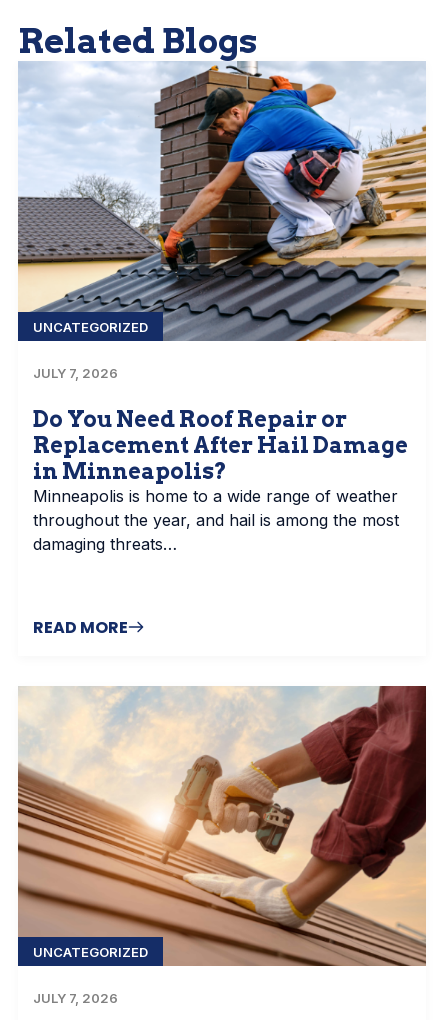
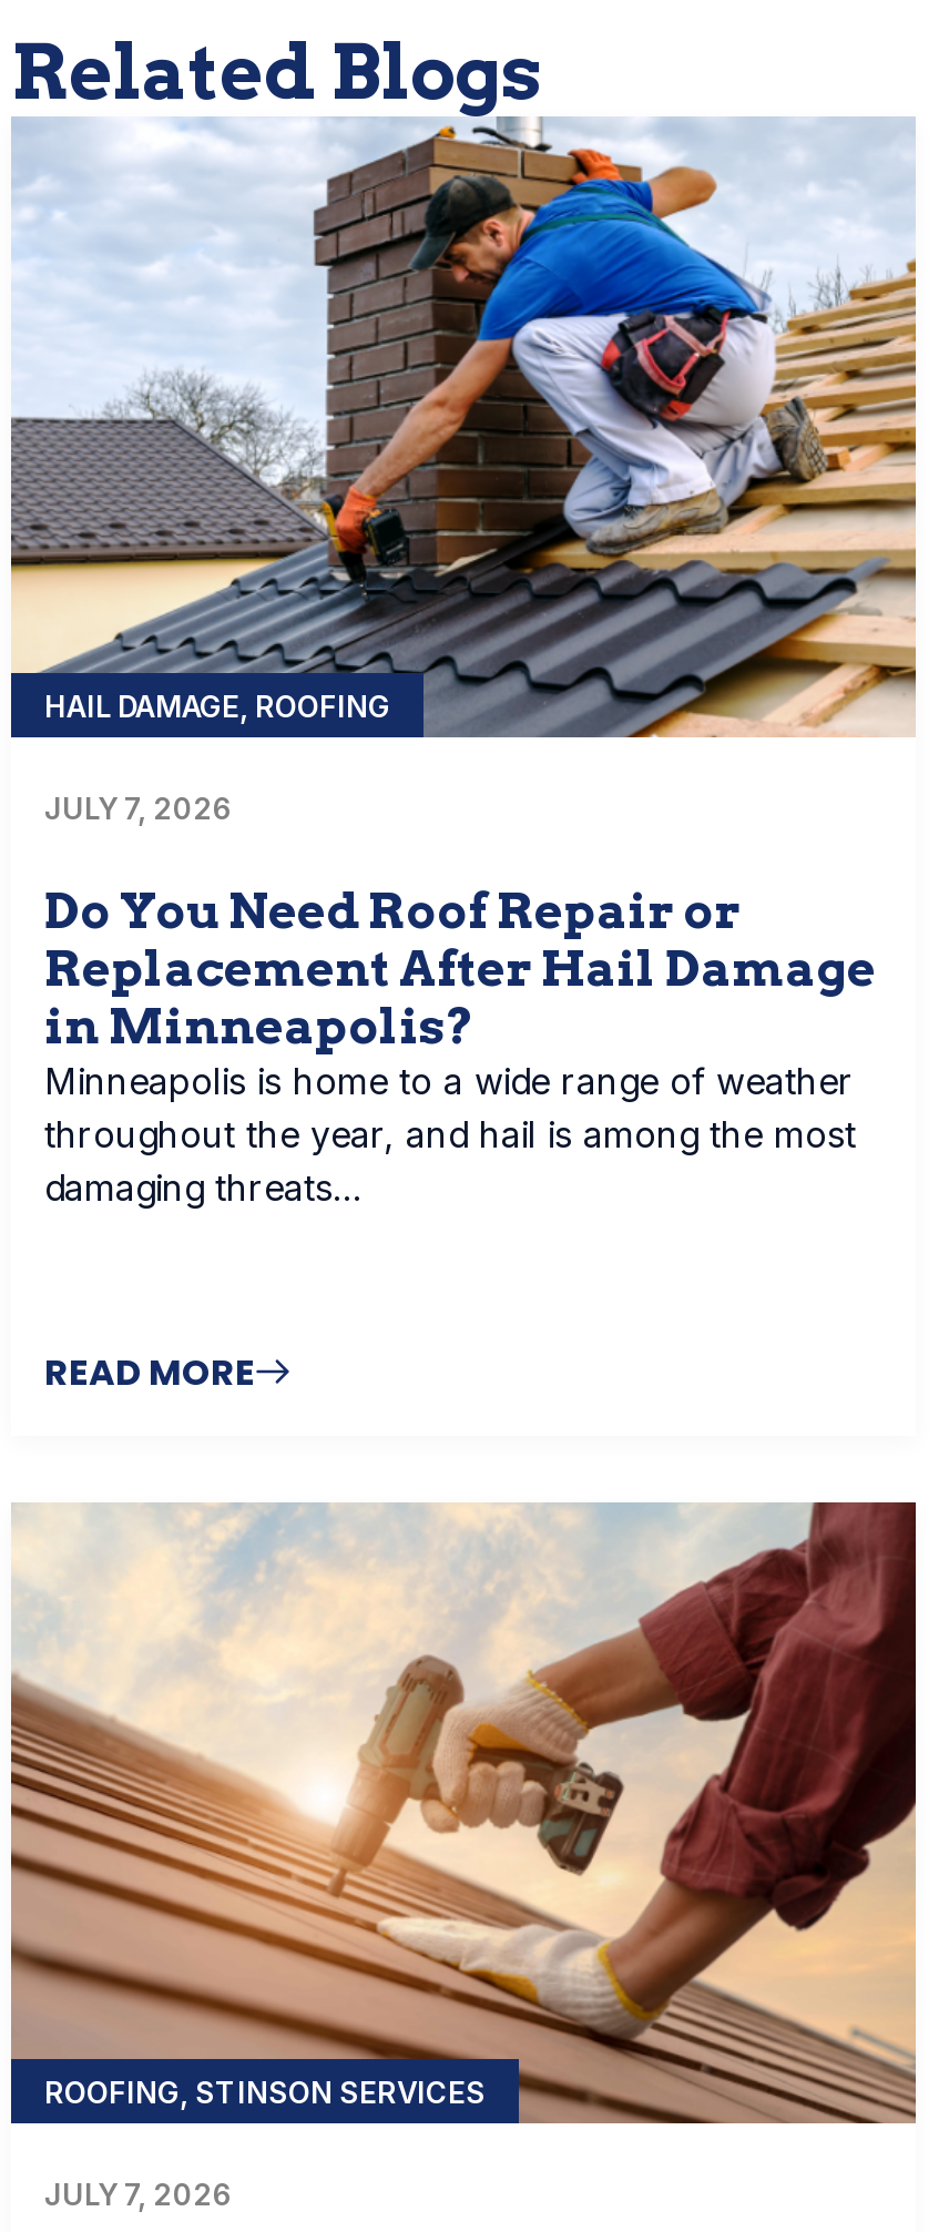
[33,319,148,335] UNCATEGORIZED -> [44,689,390,724] HAIL DAMAGE, ROOFING
[33,944,148,960] UNCATEGORIZED -> [44,2075,486,2110] ROOFING, STINSON SERVICES

